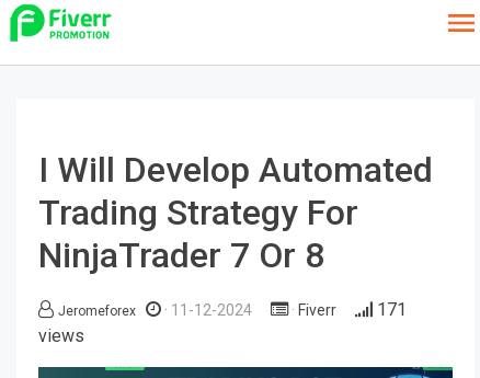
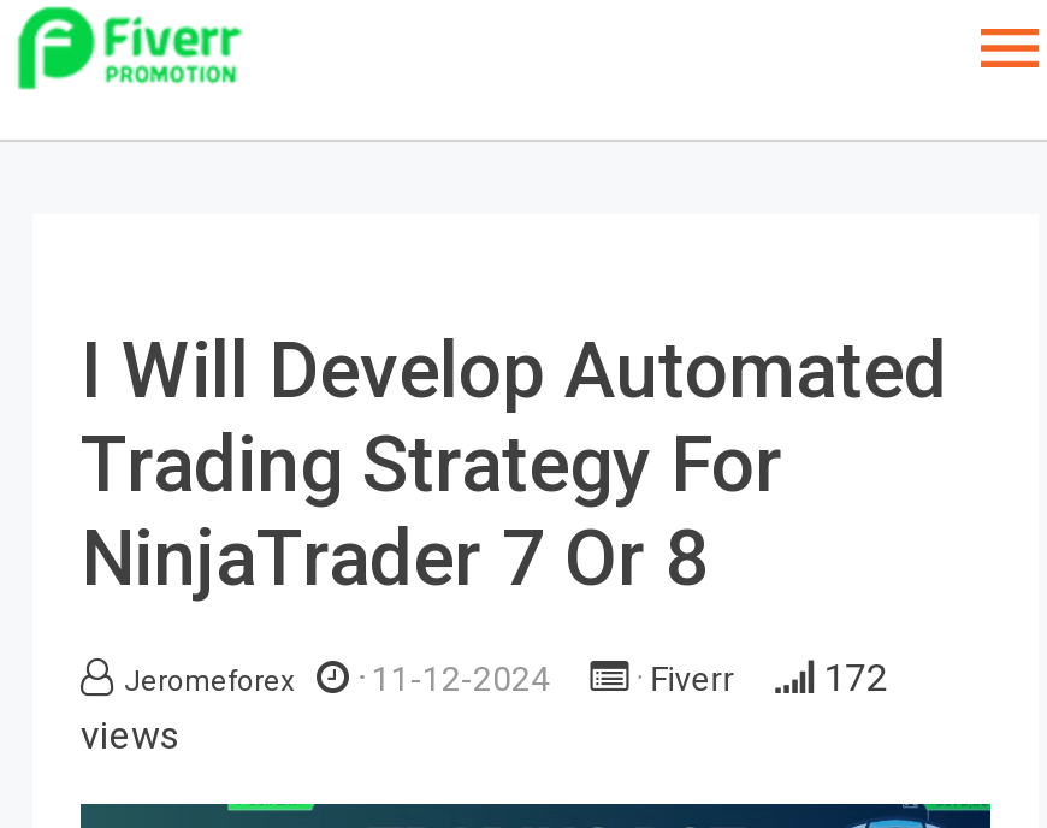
[372,299,406,320] 171 -> [814,655,888,700] 172

